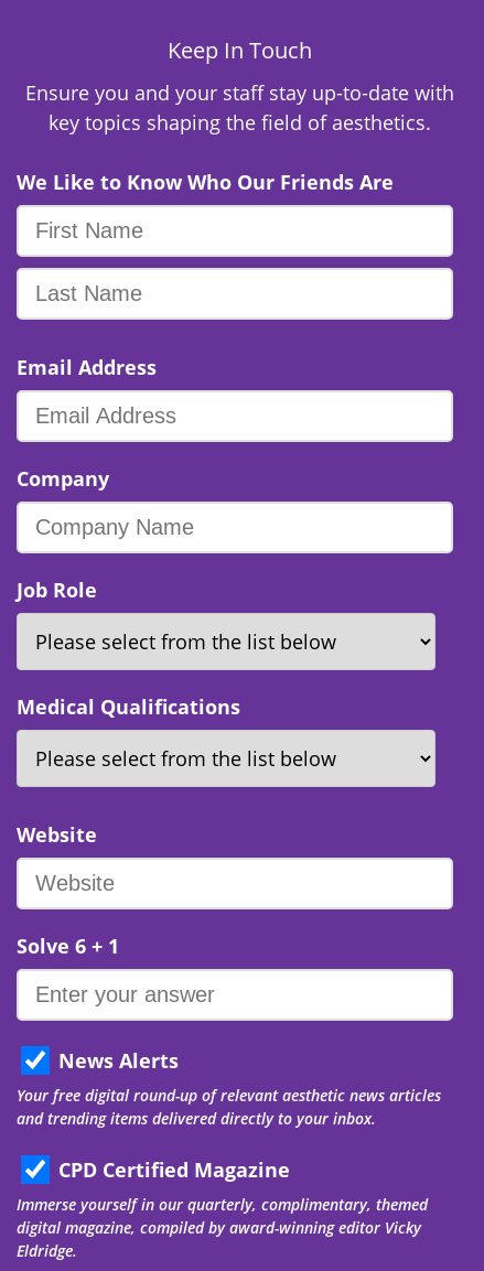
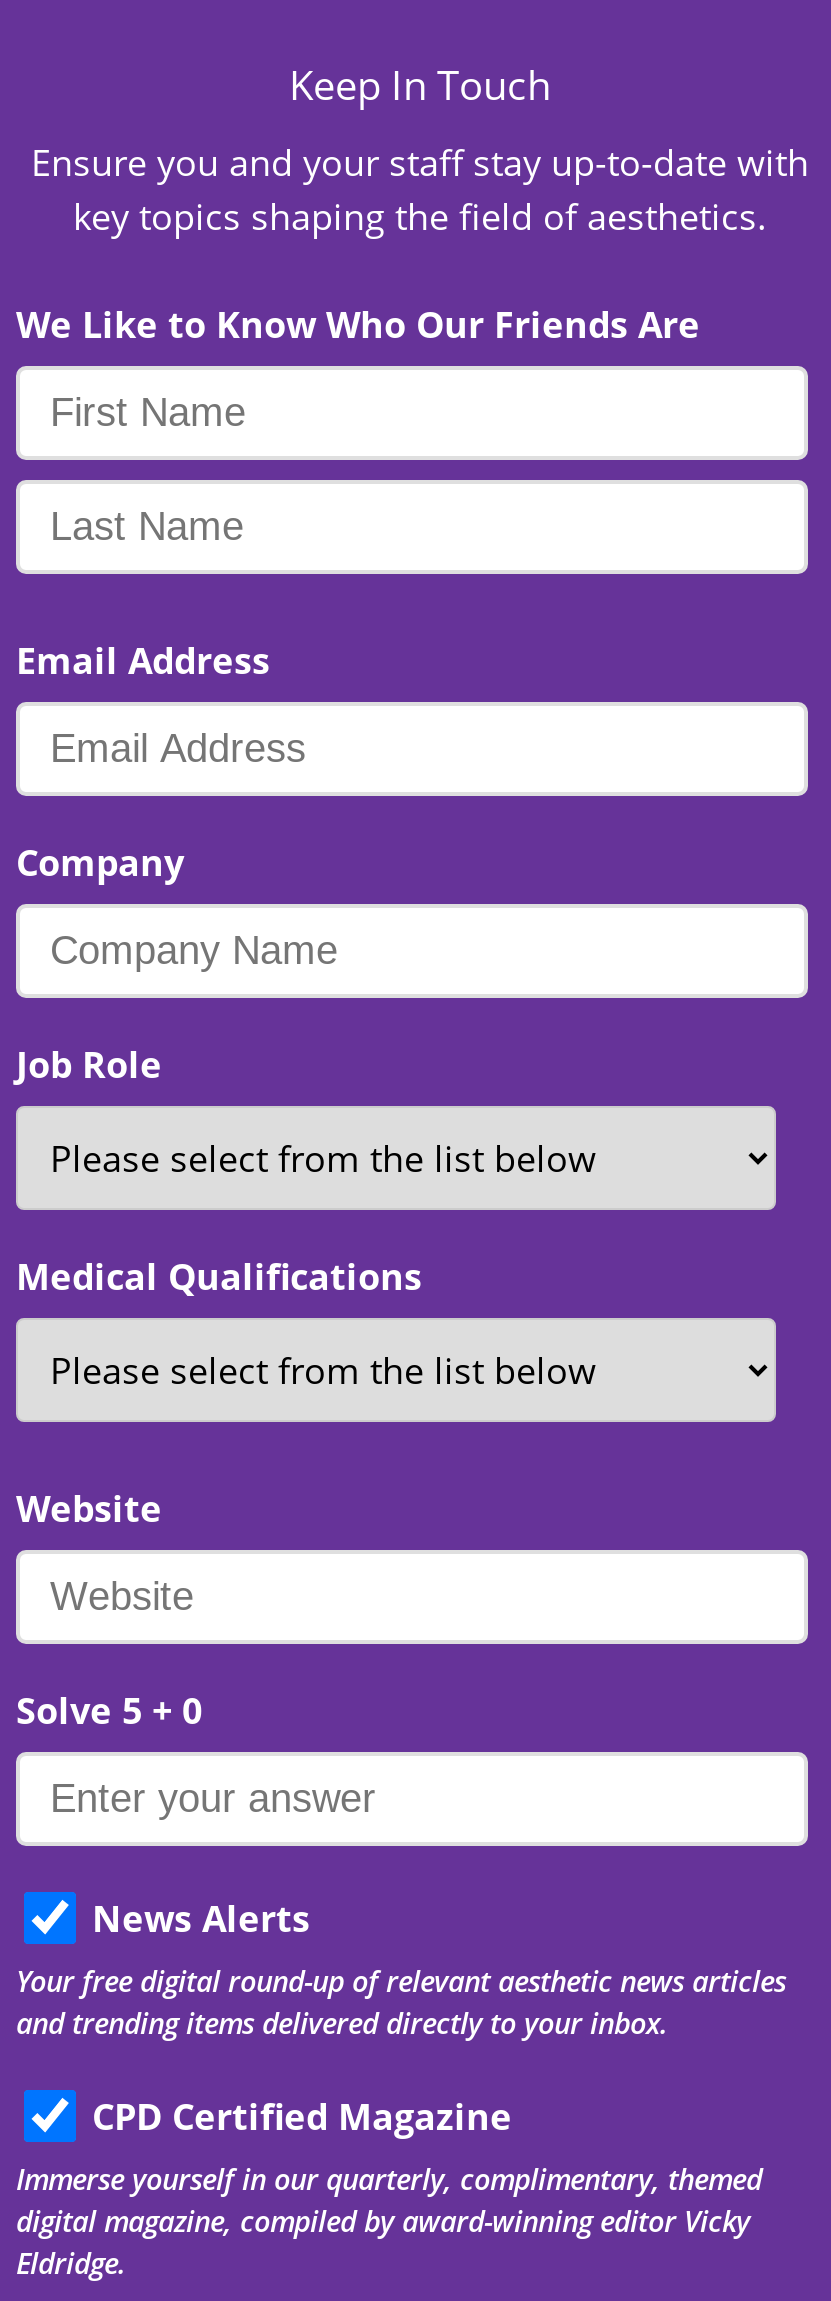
[17,932,119,959] Solve 6 + 1 -> [16,1686,202,1734] Solve 5 + 0

